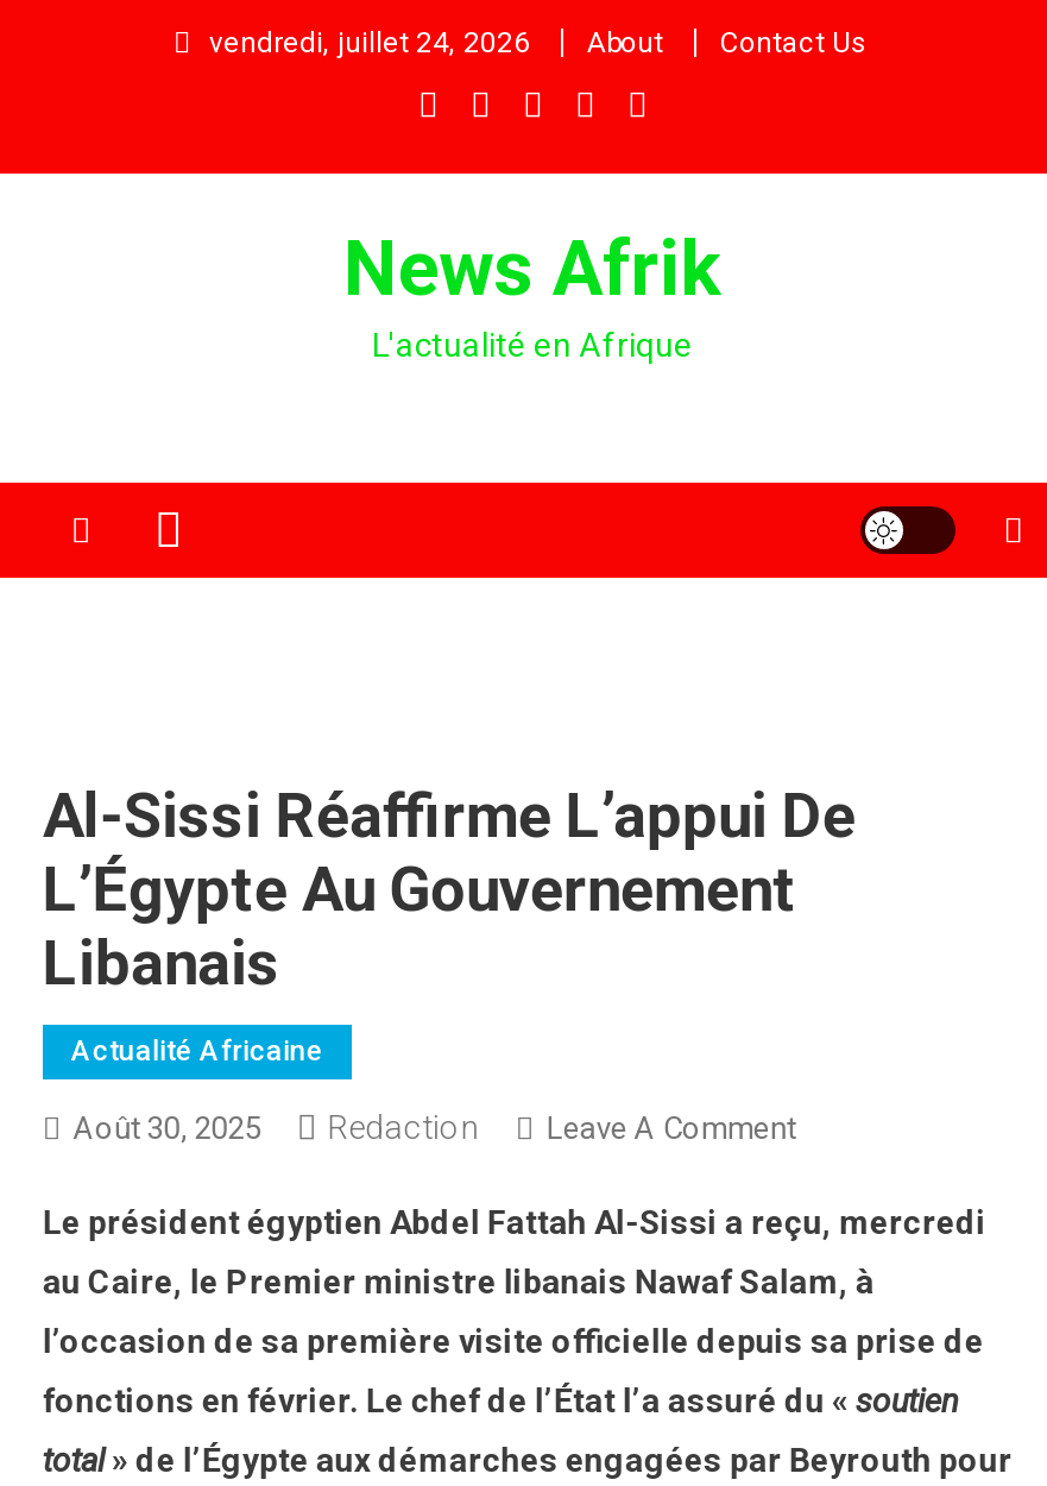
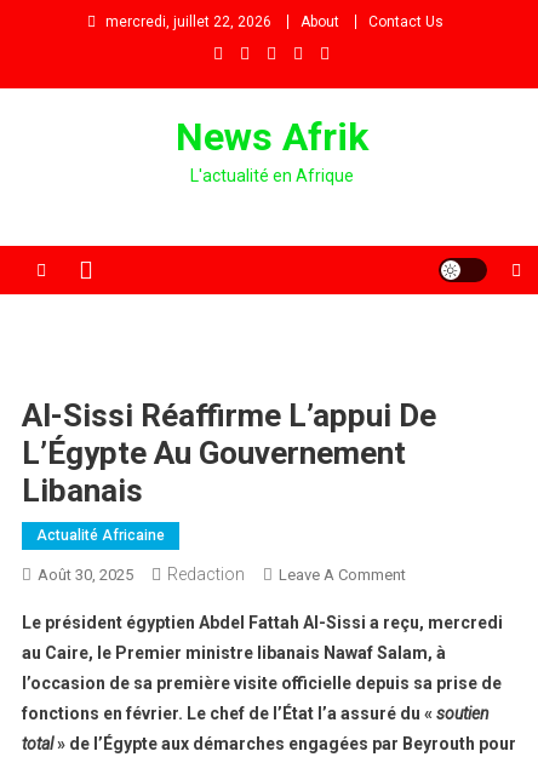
[209,26,530,59] vendredi, juillet 24, 2026 -> [105,13,271,30] mercredi, juillet 22, 2026

